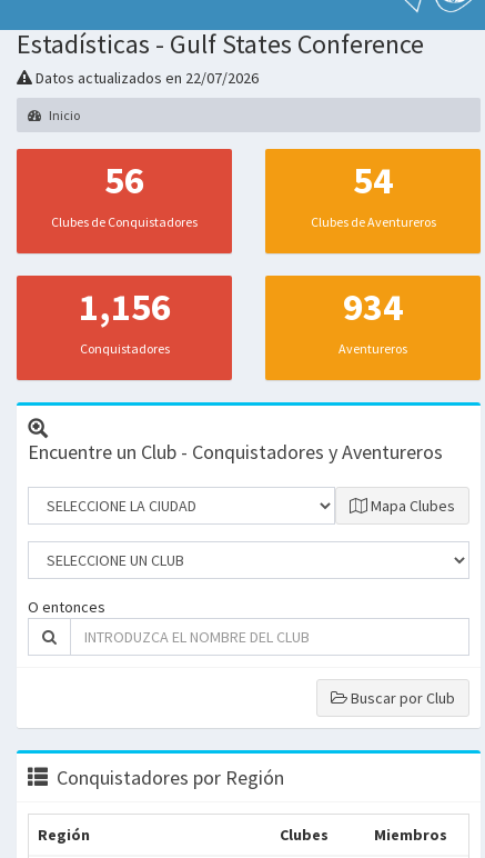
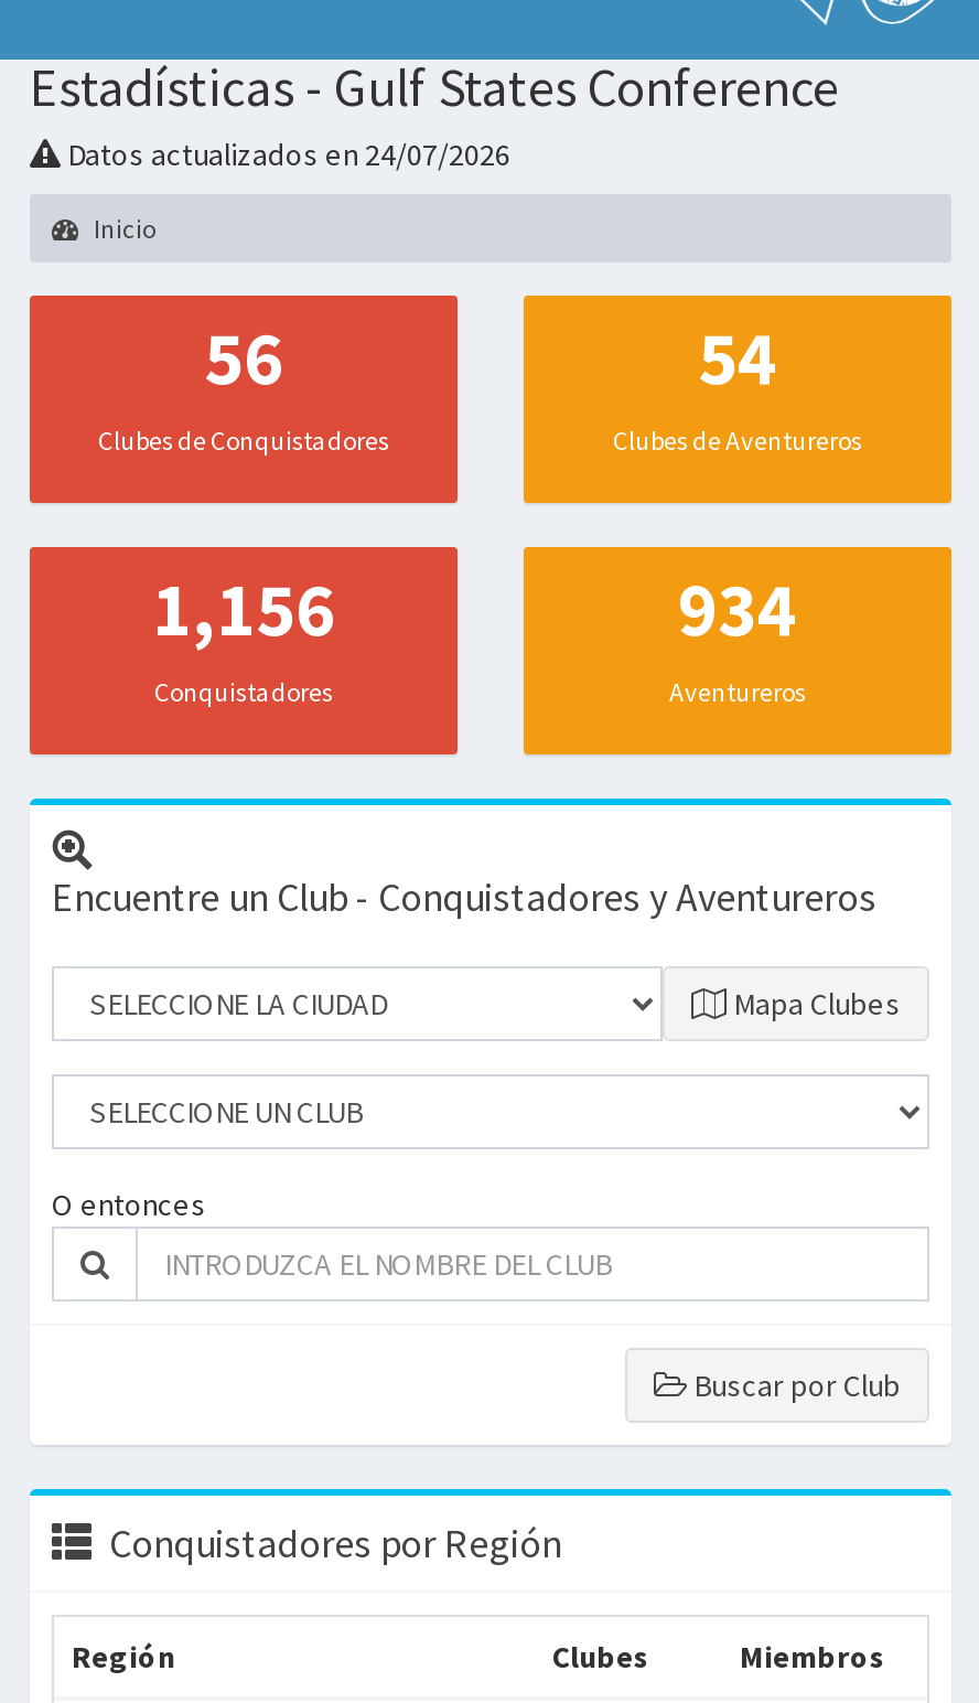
[32,68,259,88] Datos actualizados en 22/07/2026 -> [61,135,510,174] Datos actualizados en 24/07/2026

